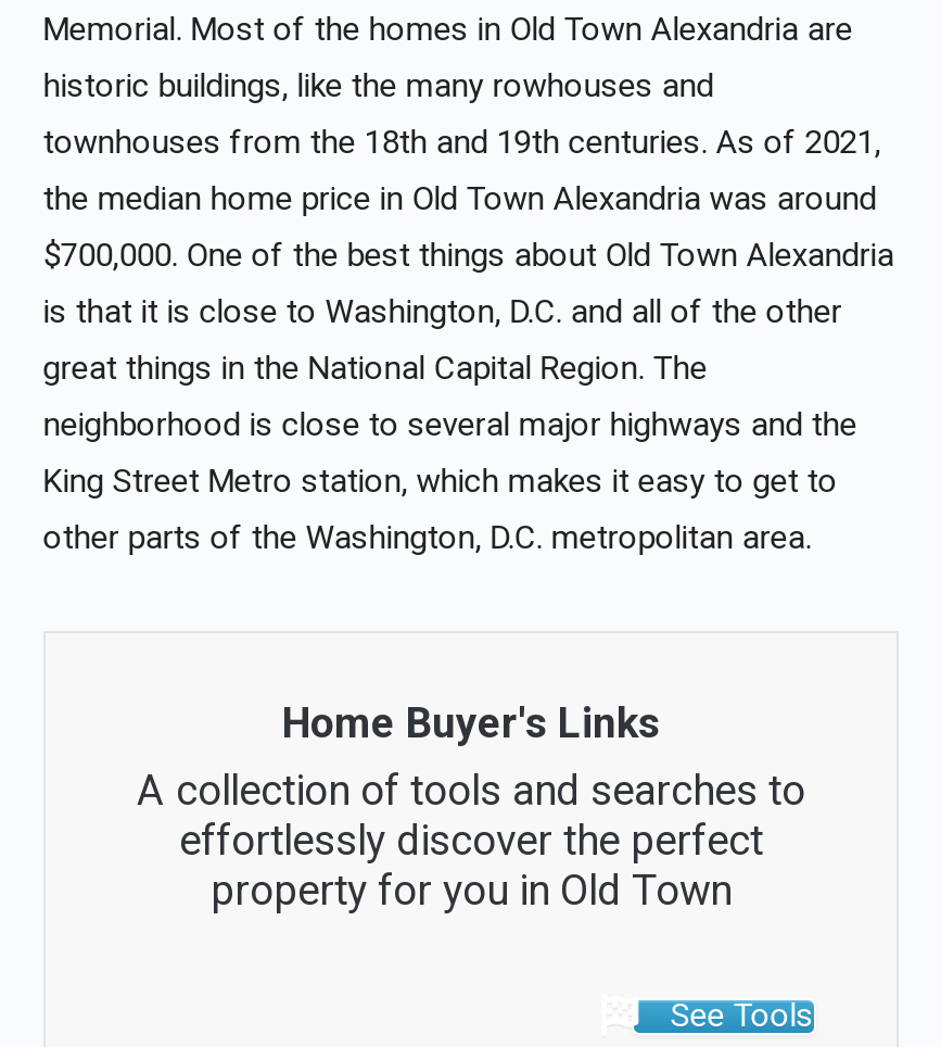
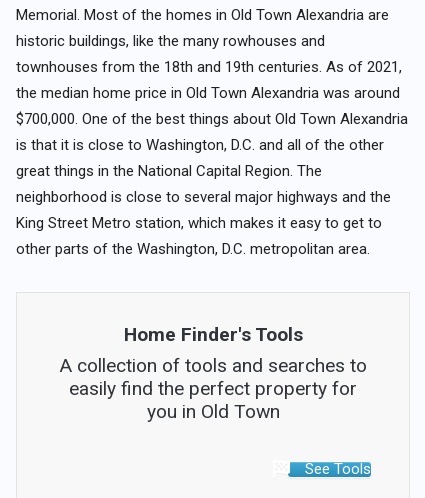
[282,699,660,749] Home Buyer's Links -> [123,323,302,346] Home Finder's Tools
[179,816,763,916] effortlessly discover the perfect | property for you in Old Town -> [69,377,357,423] easily find the perfect property for | you in Old Town

